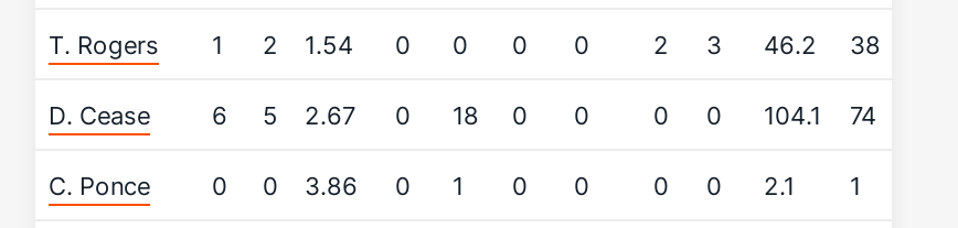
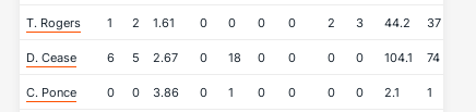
[49,30,589,61] T. Rogers 1 2 1.54 0 0 0 0 -> [26,15,296,30] T. Rogers 1 2 1.61 0 0 0 0
[764,30,817,61] 46.2 -> [384,15,410,30] 44.2
[850,30,881,61] 38 -> [427,15,441,30] 37

